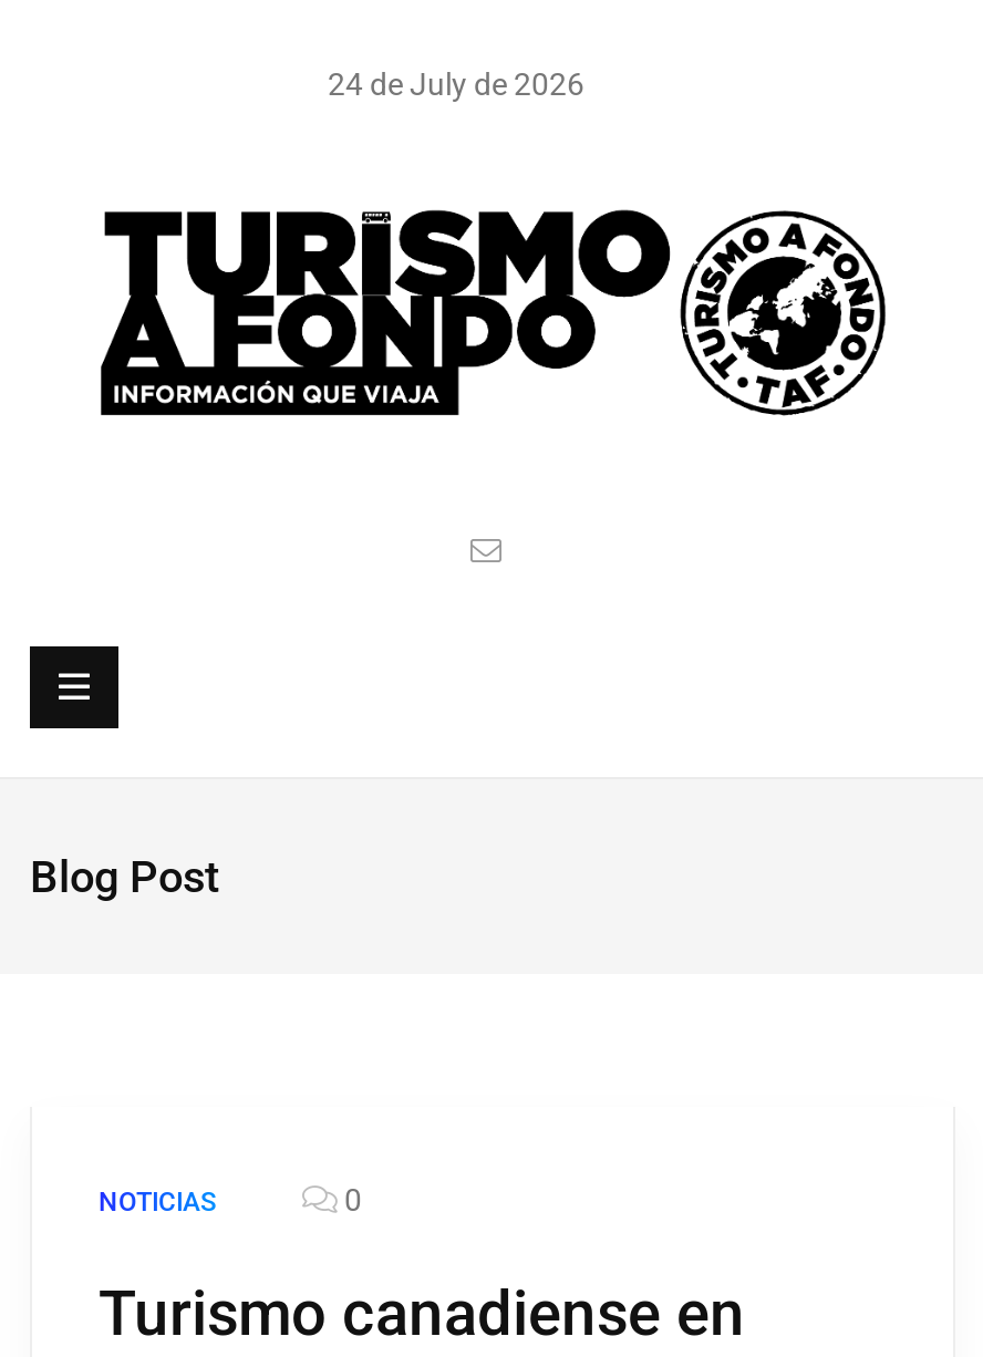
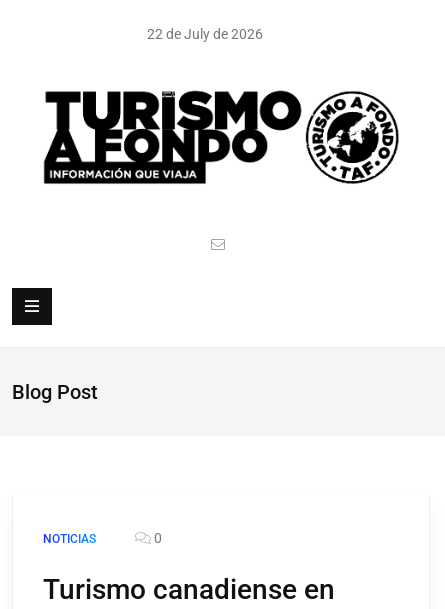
[328,66,584,102] 24 de July de 2026 -> [146,26,262,42] 22 de July de 2026

